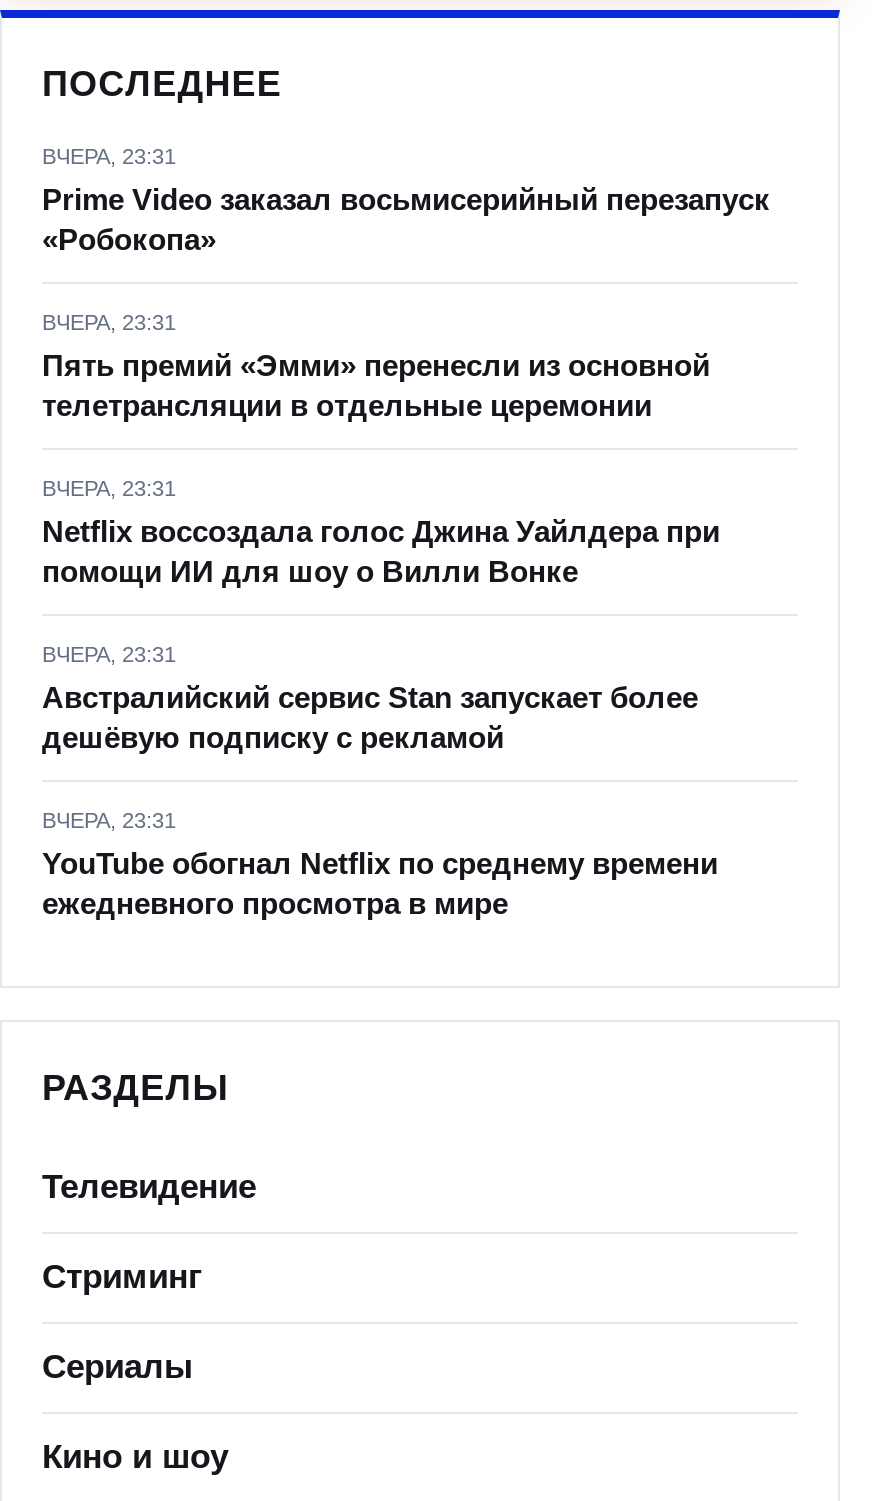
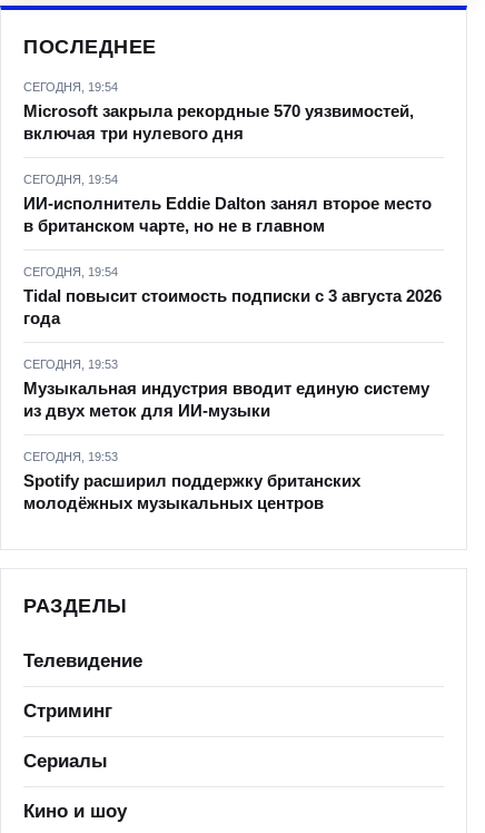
[42,144,770,256] ВЧЕРА, 23:31 | Prime Video заказал восьмисерийный перезапуск | «Робокопа» -> [23,80,414,143] СЕГОДНЯ, 19:54 | Microsoft закрыла рекордные 570 уязвимостей, | включая три нулевого дня
[42,310,710,422] ВЧЕРА, 23:31 | Пять премий «Эмми» перенесли из основной | телетрансляции в отдельные церемонии -> [23,173,432,235] СЕГОДНЯ, 19:54 | ИИ-исполнитель Eddie Dalton занял второе место | в британском чарте, но не в главном
[42,476,720,588] ВЧЕРА, 23:31 | Netflix воссоздала голос Джина Уайлдера при | помощи ИИ для шоу о Вилли Вонке -> [23,265,442,327] СЕГОДНЯ, 19:54 | Tidal повысит стоимость подписки с 3 августа 2026 | года
[42,642,698,754] ВЧЕРА, 23:31 | Австралийский сервис Stan запускает более | дешёвую подписку с рекламой -> [23,357,429,420] СЕГОДНЯ, 19:53 | Музыкальная индустрия вводит единую систему | из двух меток для ИИ-музыки
[42,808,718,920] ВЧЕРА, 23:31 | YouTube обогнал Netflix по среднему времени | ежедневного просмотра в мире -> [23,450,360,512] СЕГОДНЯ, 19:53 | Spotify расширил поддержку британских | молодёжных музыкальных центров

